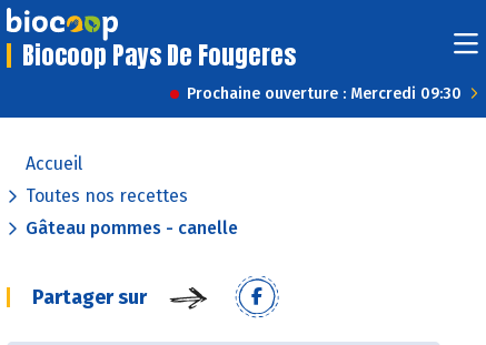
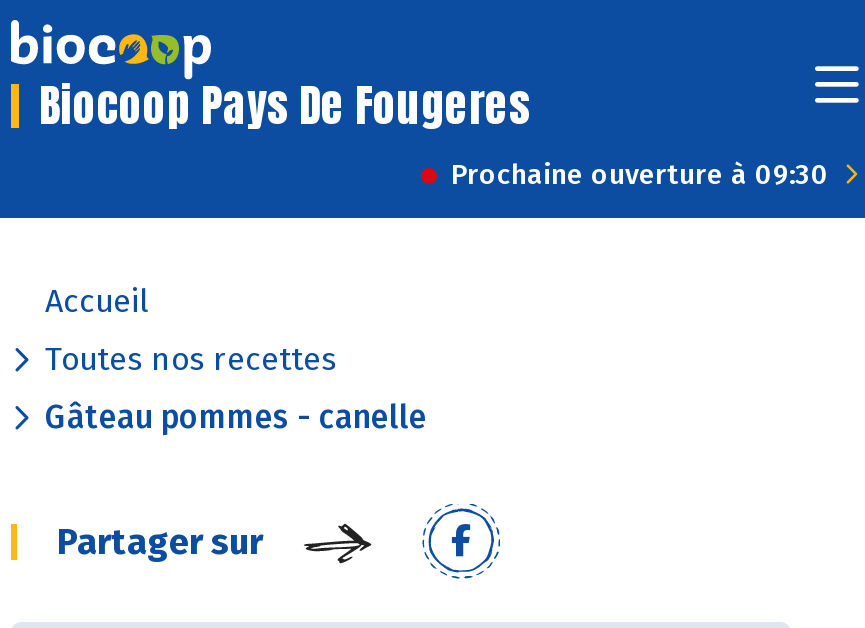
[187,84,462,103] Prochaine ouverture : Mercredi 09:30 -> [451,158,829,192] Prochaine ouverture à 09:30

